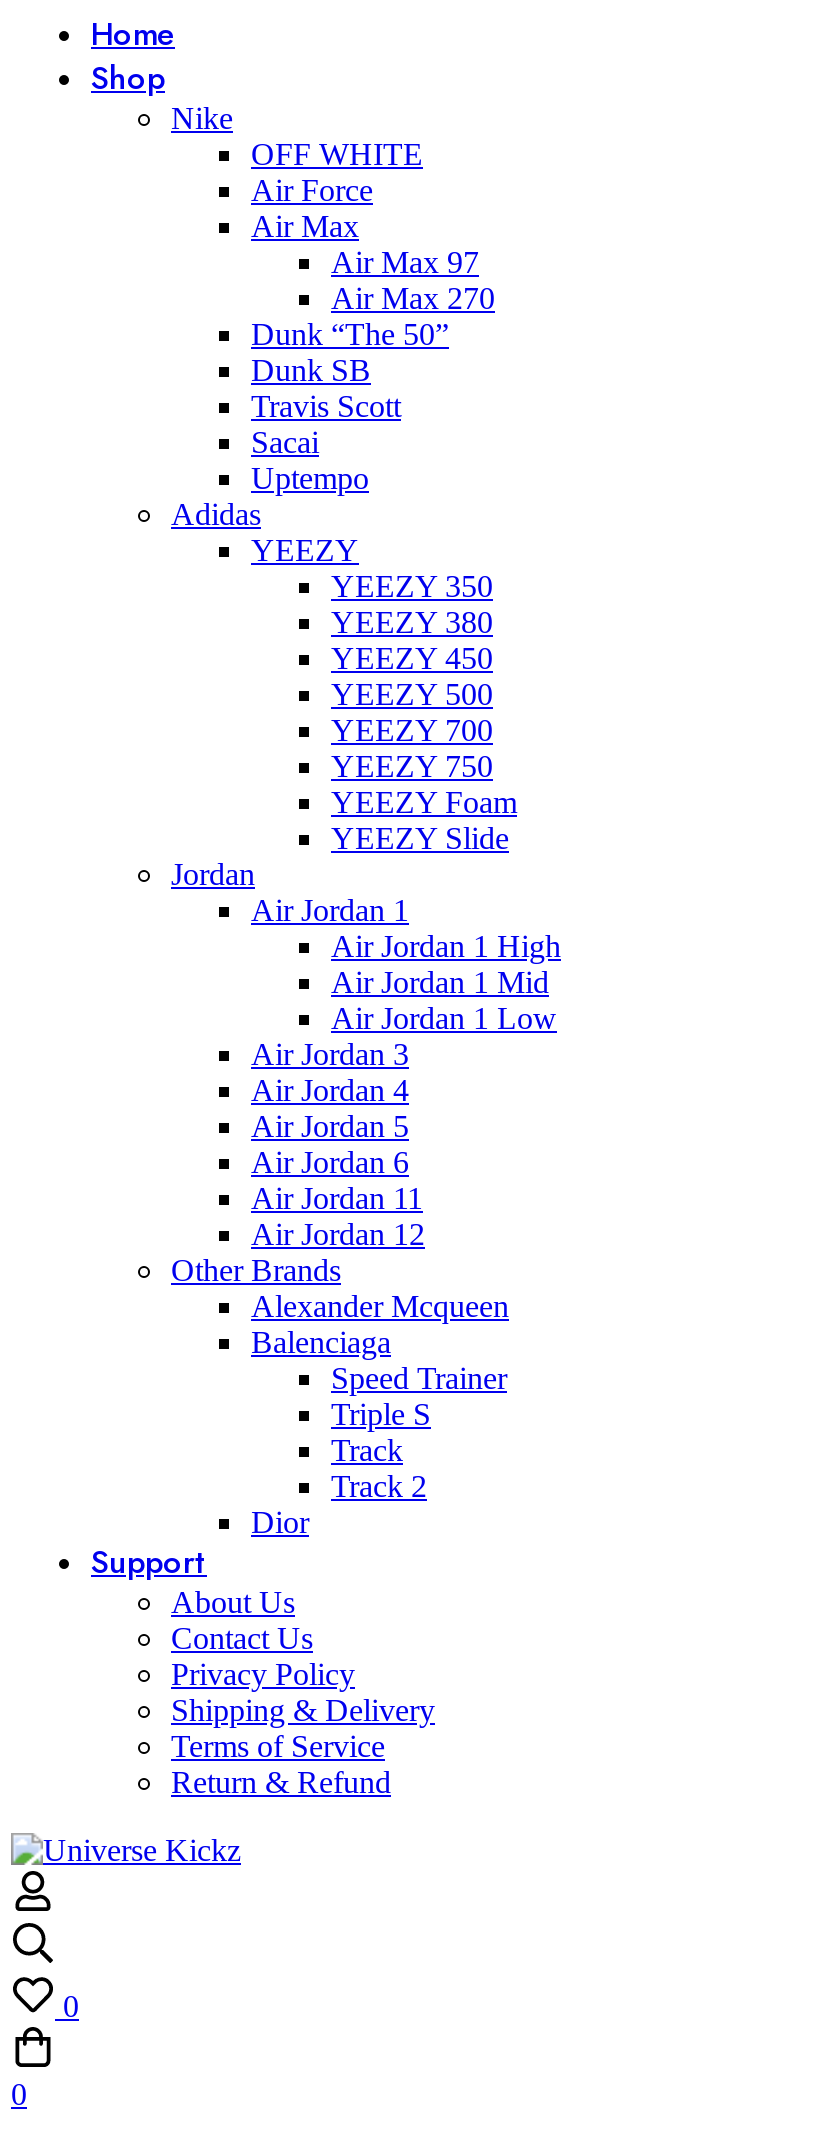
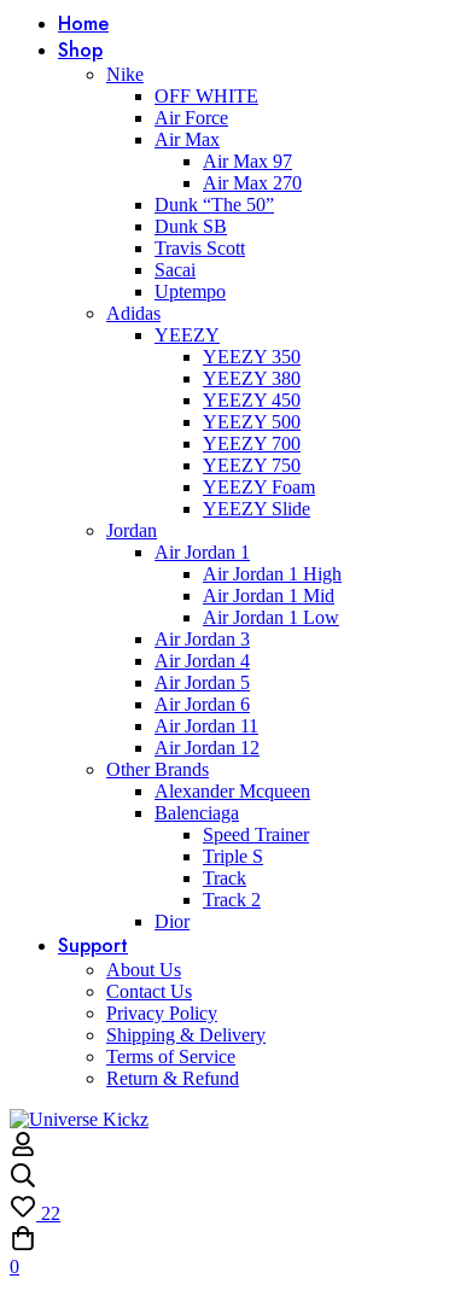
[63,1989,79,2023] 0 -> [41,1203,60,1224] 22

